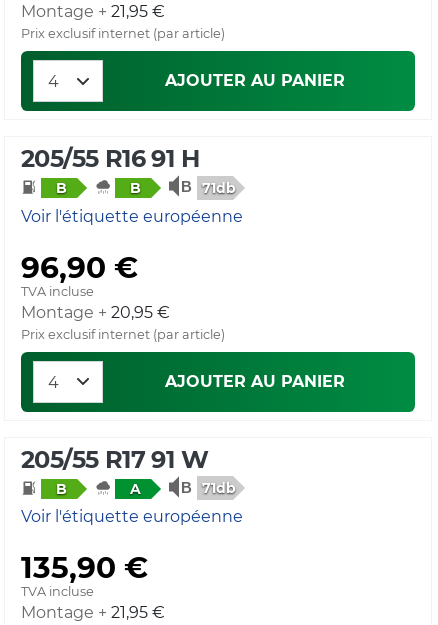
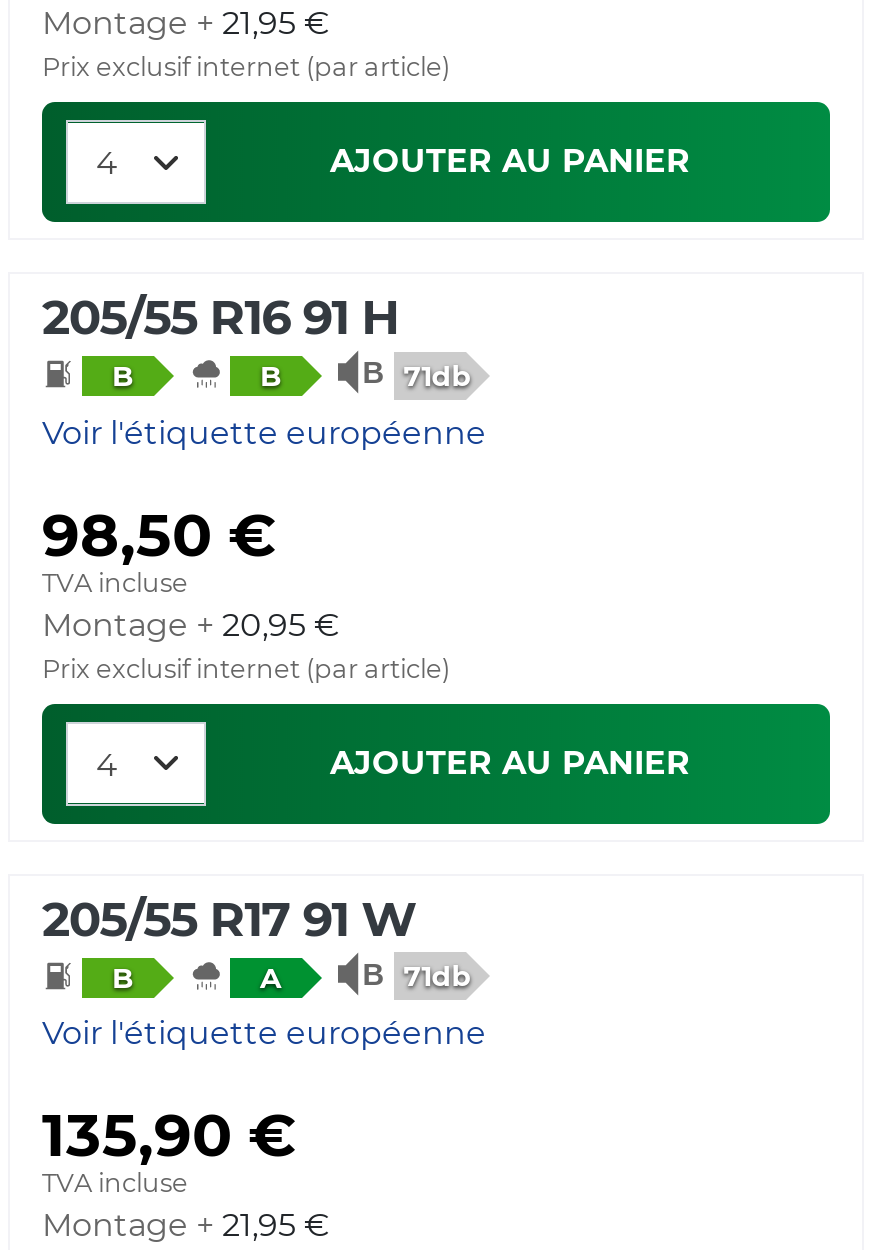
[21,249,138,285] 96,90 € -> [42,497,276,569] 98,50 €

